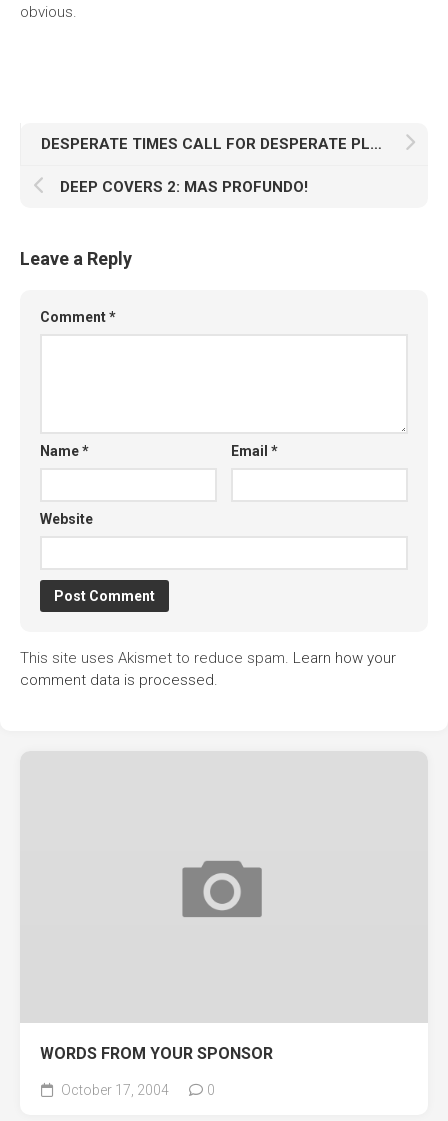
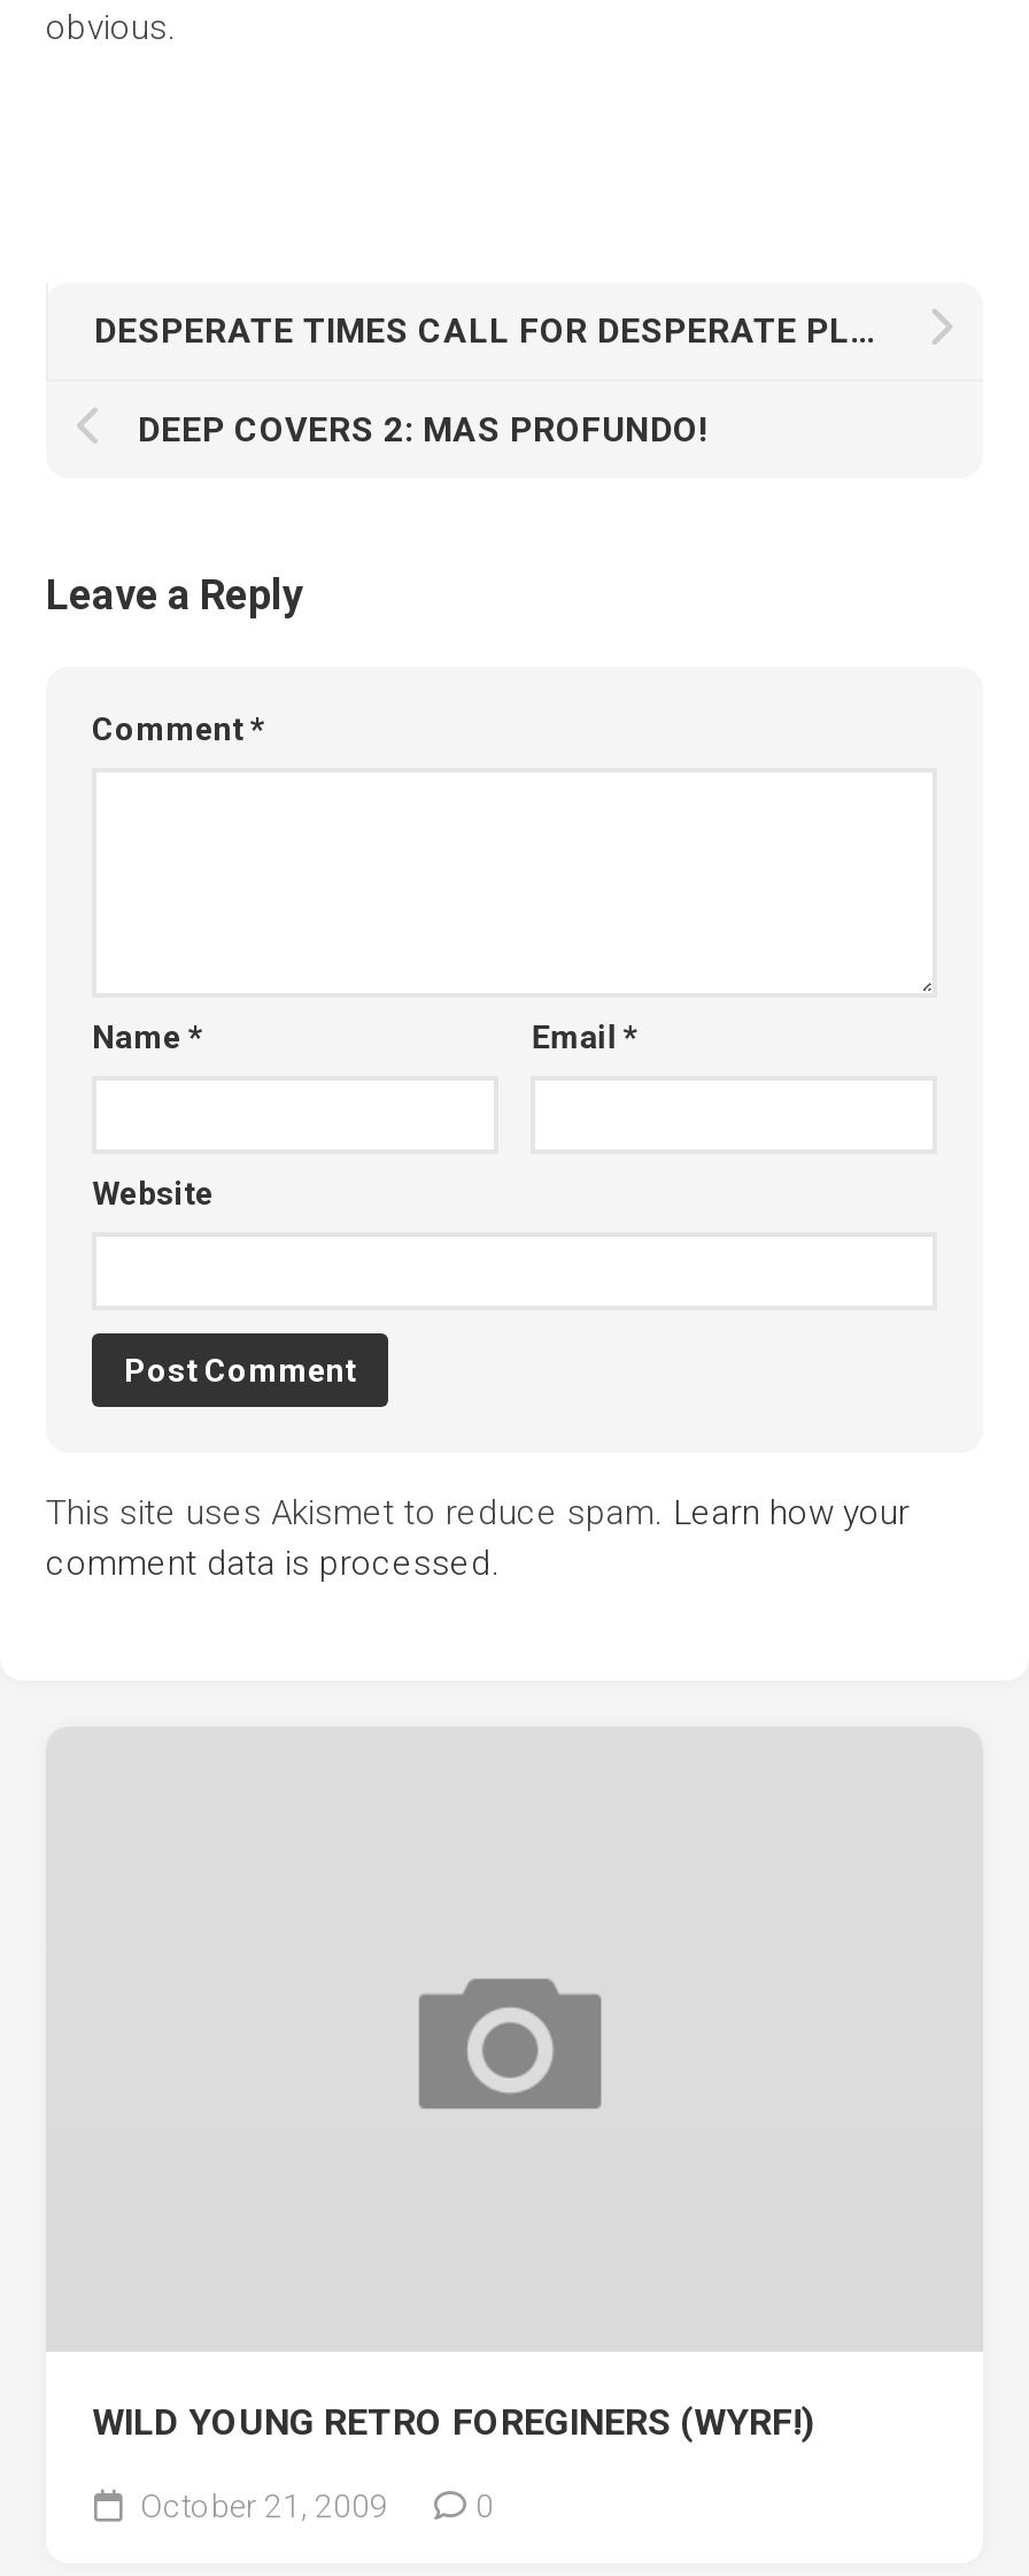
[40,1044,273,1063] WORDS FROM YOUR SPONSOR -> [92,2401,815,2444] WILD YOUNG RETRO FOREGINERS (WYRF!)
[58,1082,169,1098] October 17, 2004 -> [133,2488,388,2525] October 21, 2009

